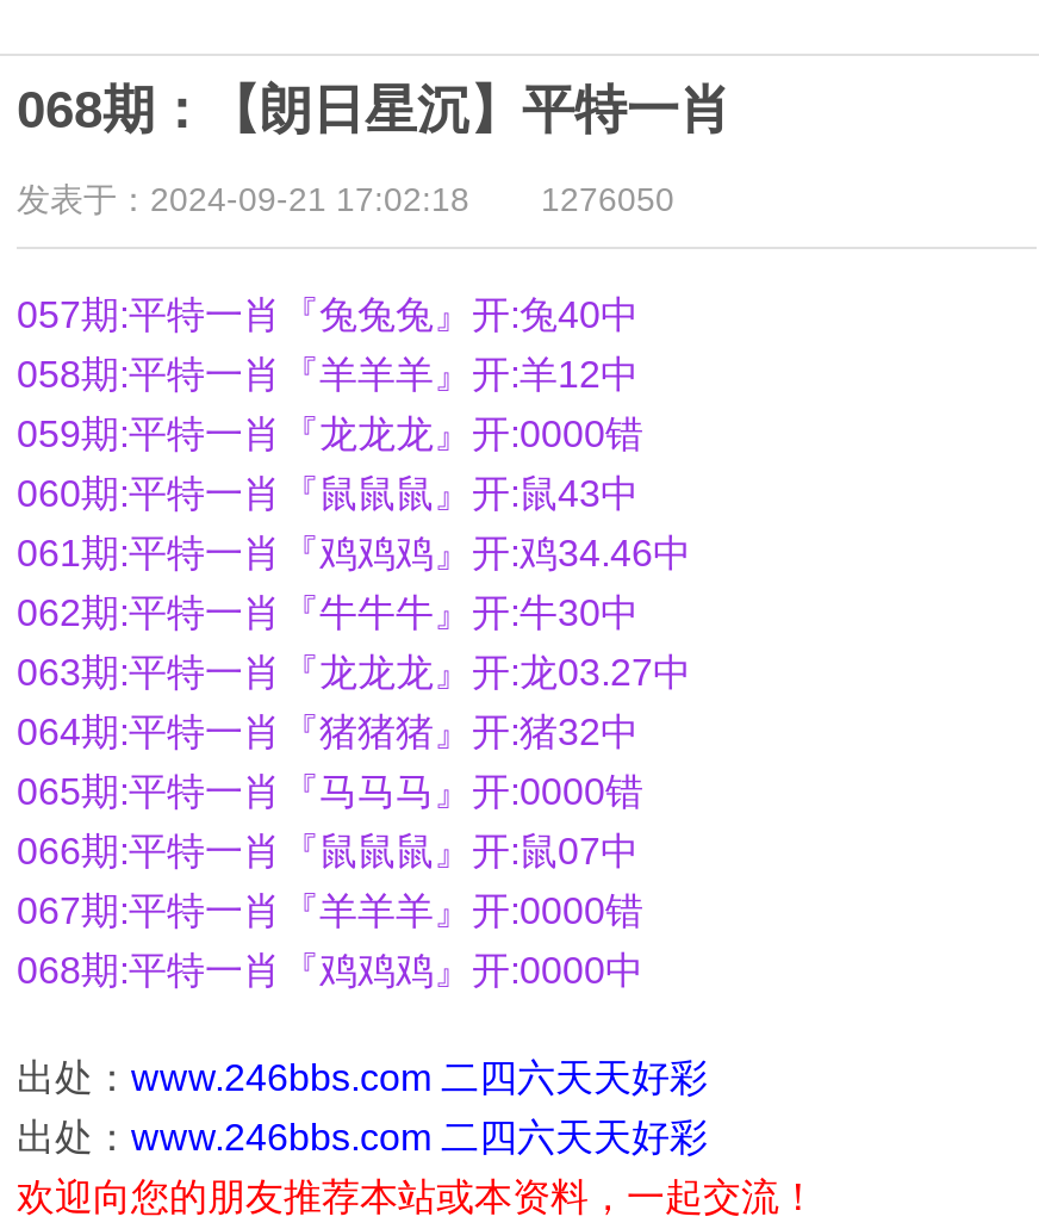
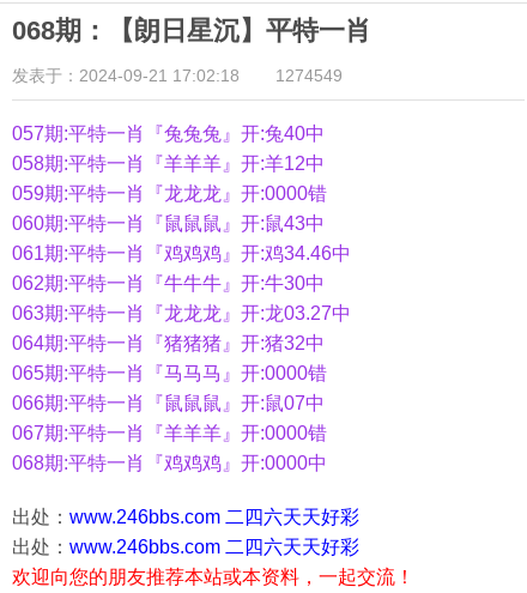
[17,180,674,218] 发表于：2024-09-21 17:02:18 1276050 -> [12,66,343,85] 发表于：2024-09-21 17:02:18 1274549

